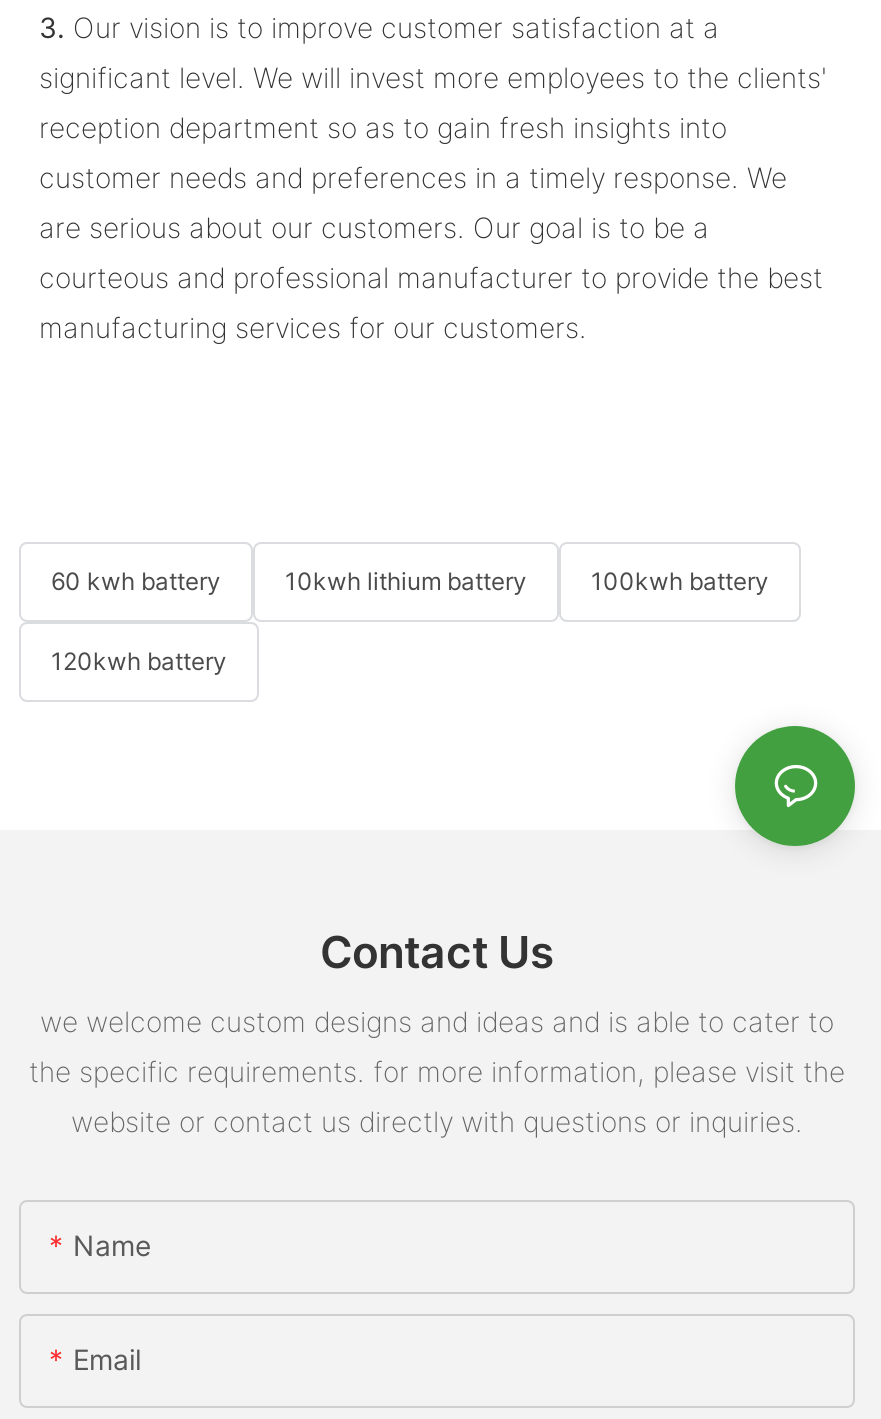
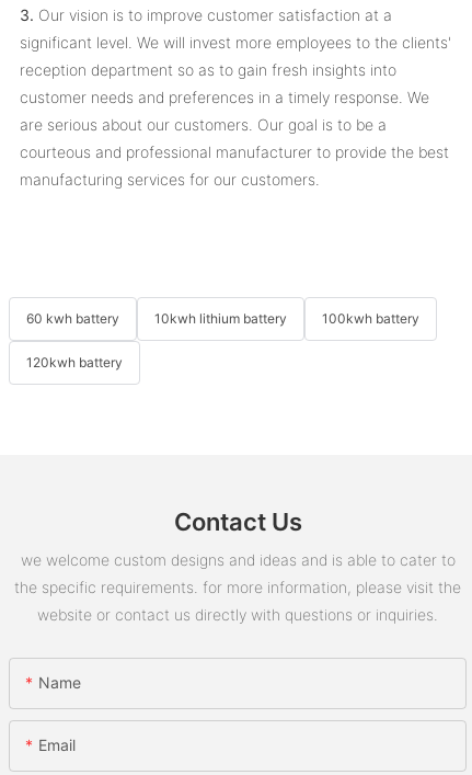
[731,724,859,850] [image] -> none

